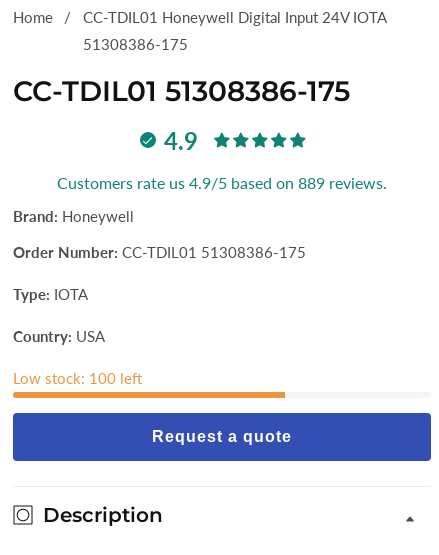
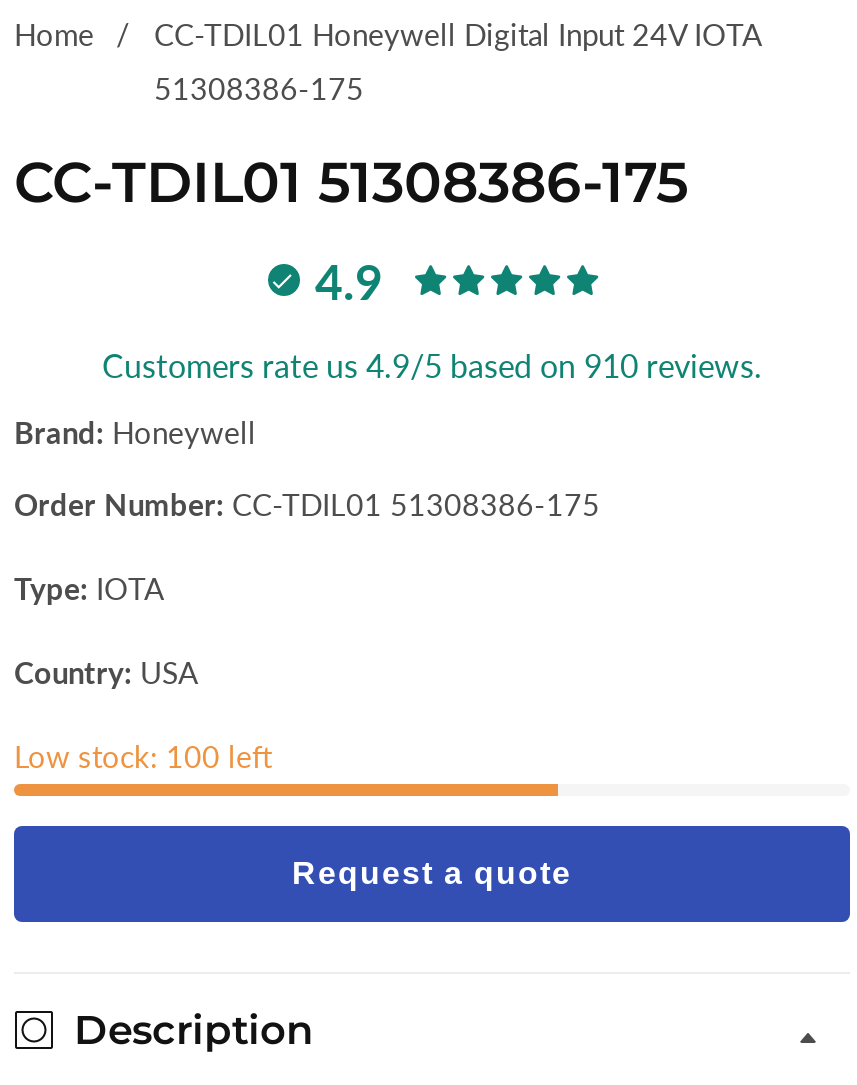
[57,173,387,192] Customers rate us 4.9/5 based on 889 reviews. -> [102,346,762,384] Customers rate us 4.9/5 based on 910 reviews.

